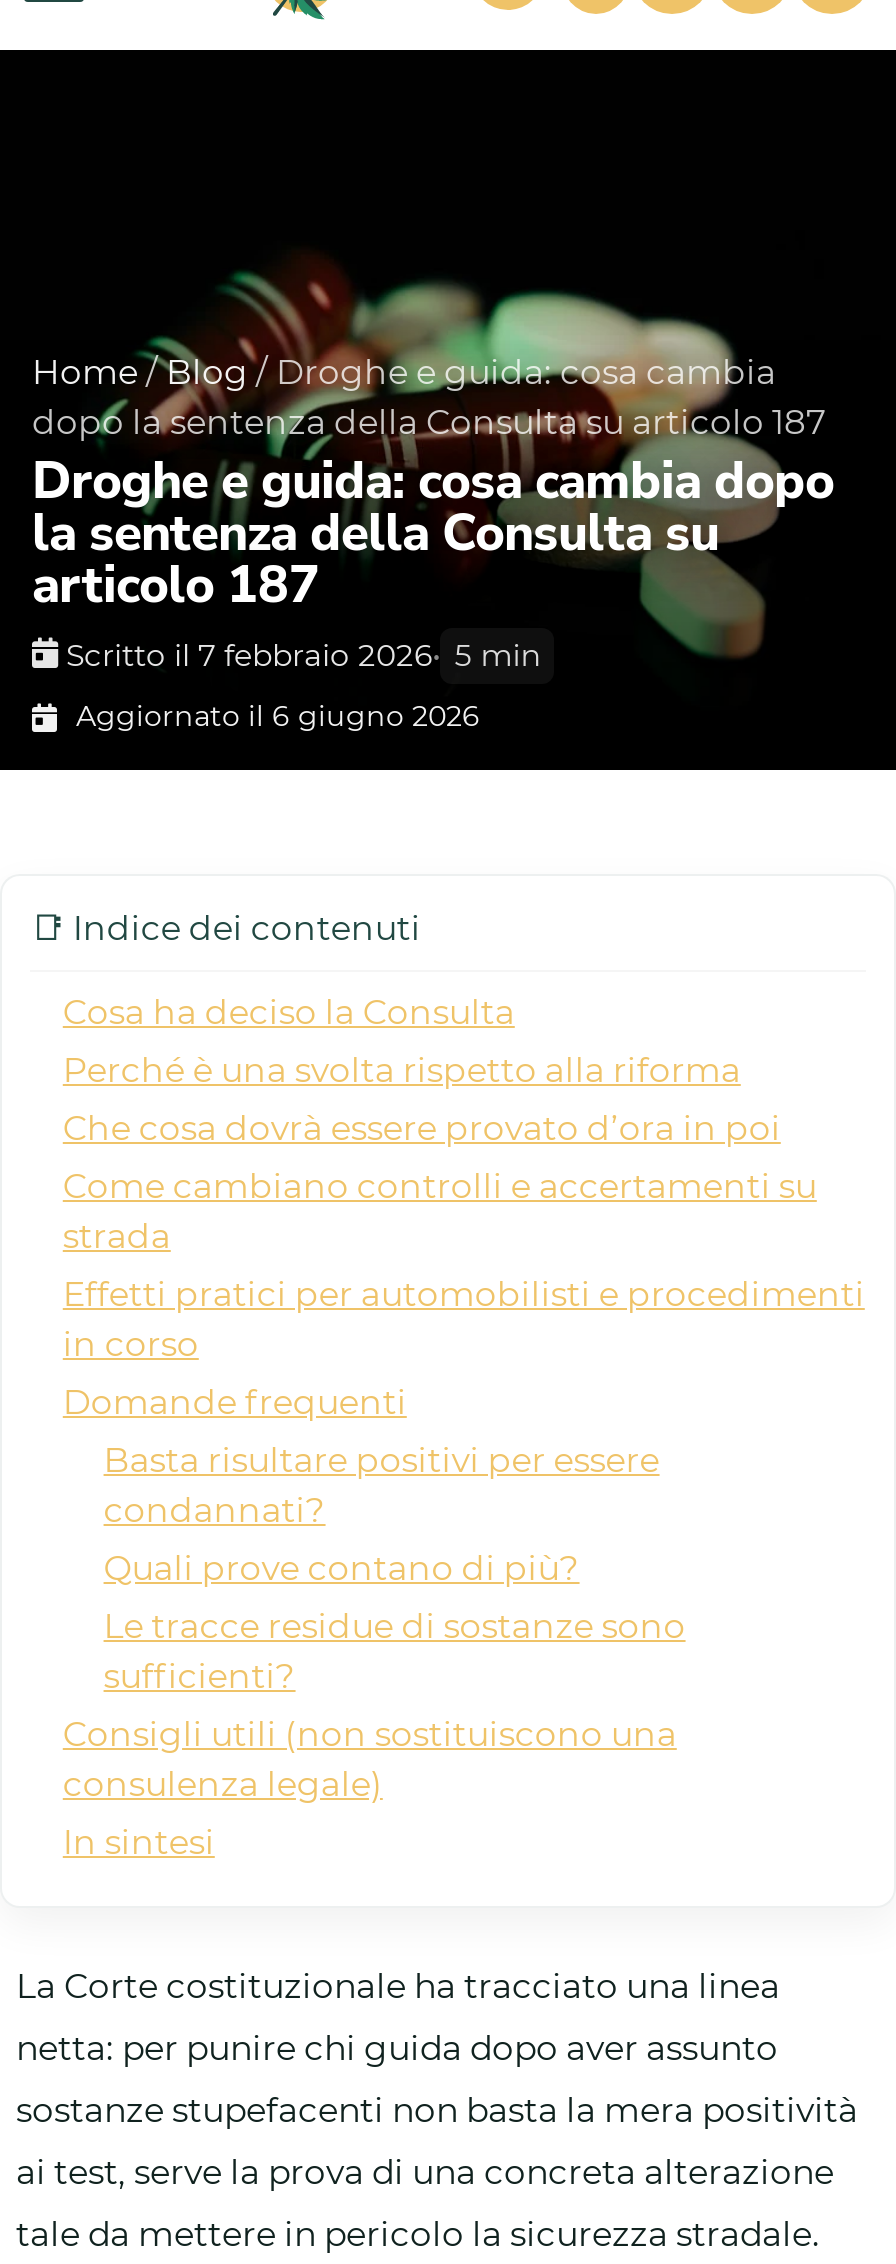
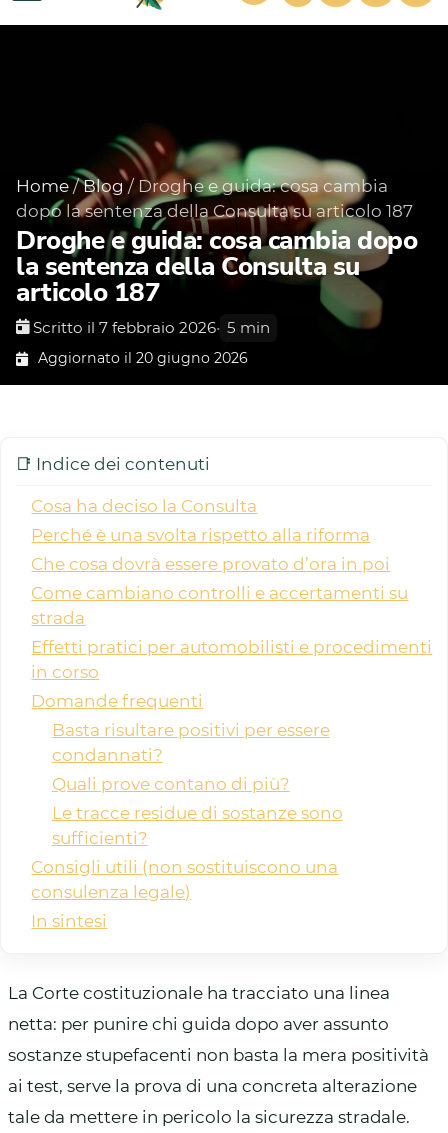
[68,698,480,734] Aggiornato il 6 giugno 2026 -> [34,349,248,367] Aggiornato il 20 giugno 2026

